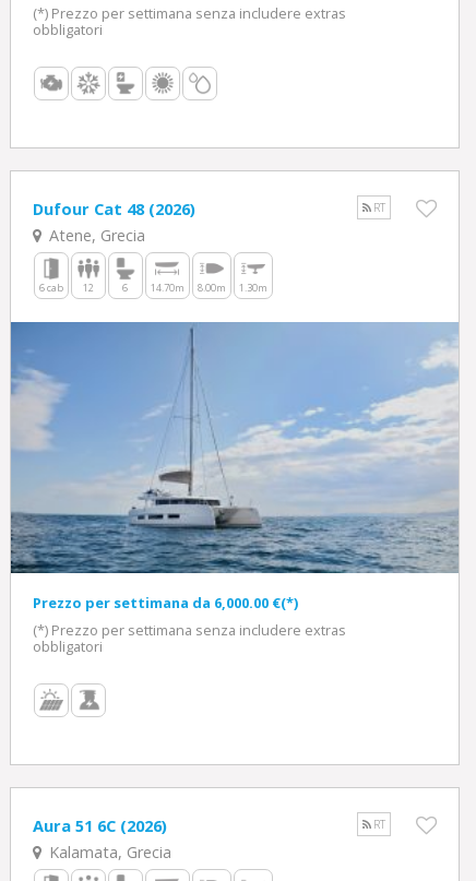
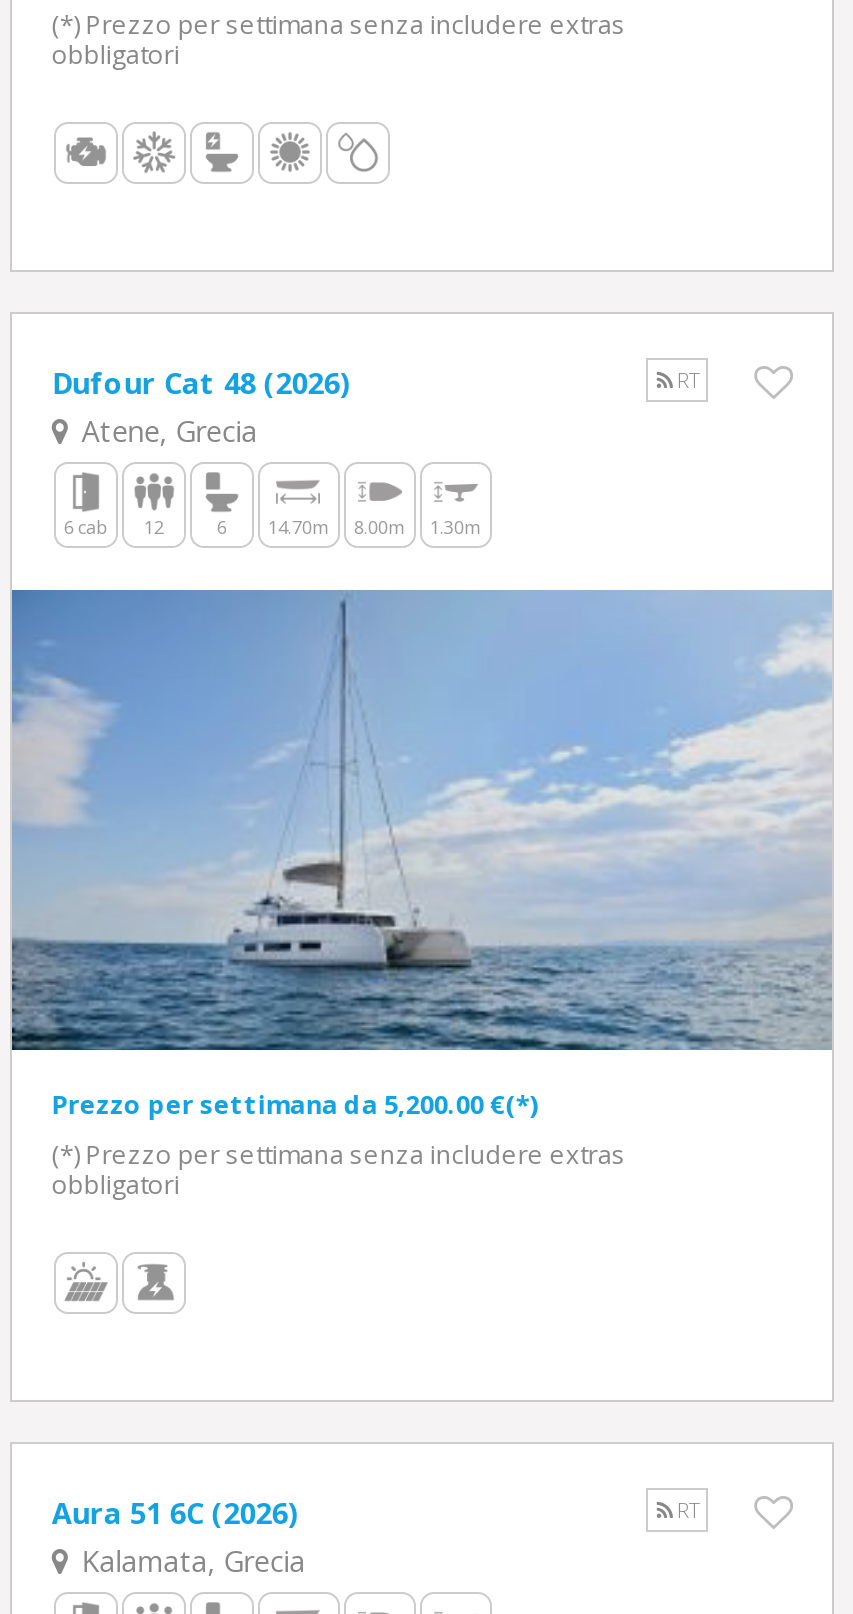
[33,593,298,612] Prezzo per settimana da 6,000.00 €(*) -> [52,1086,538,1122] Prezzo per settimana da 5,200.00 €(*)

